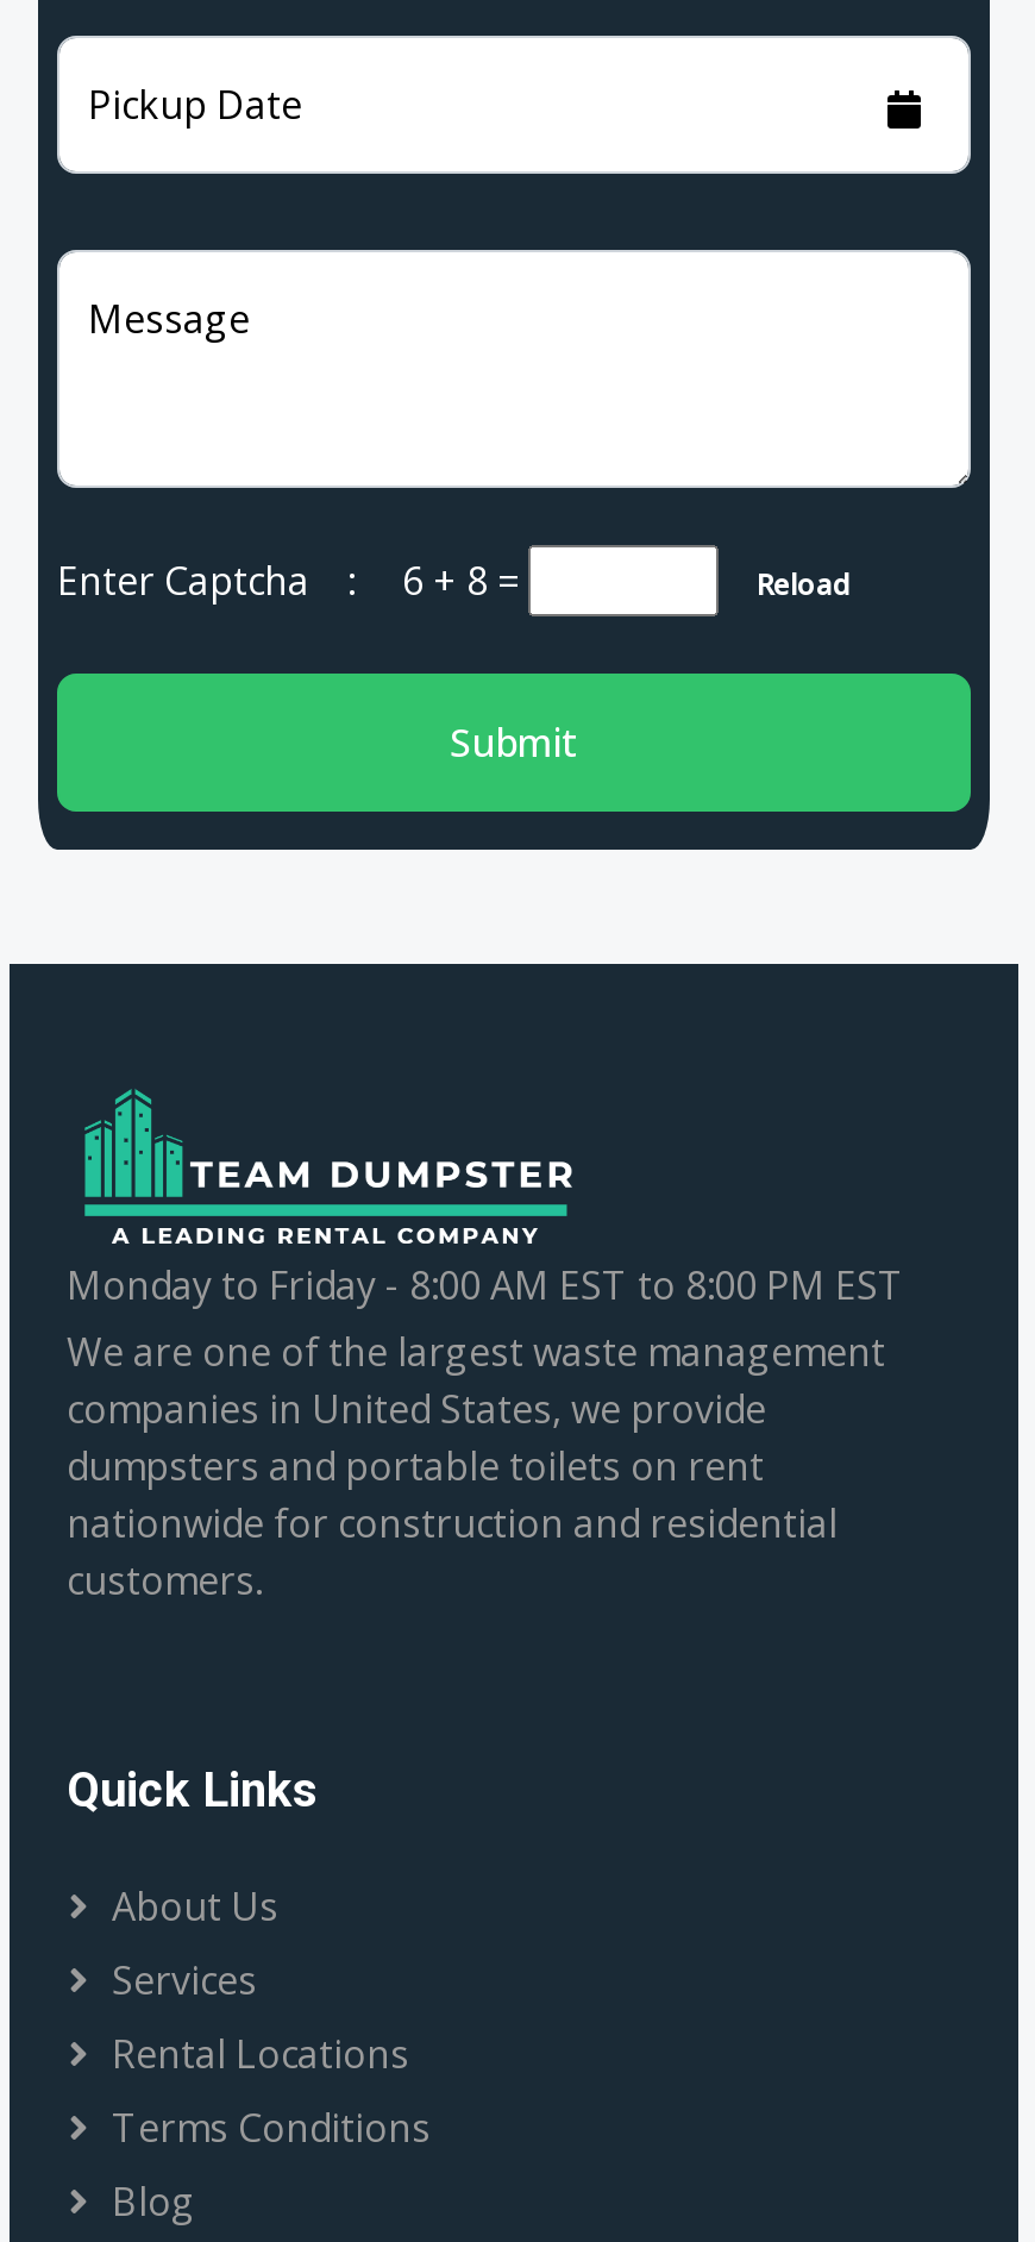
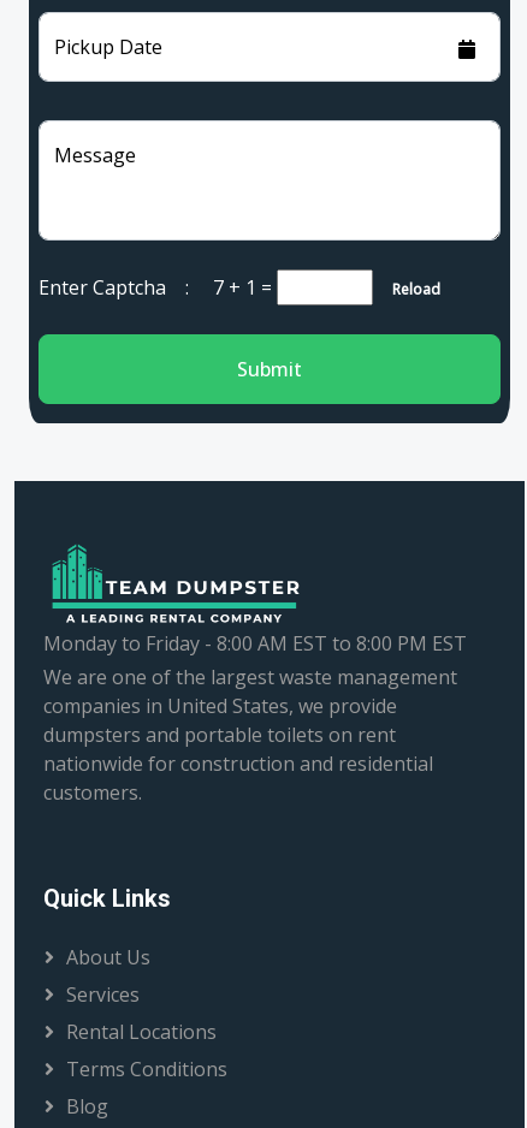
[57,555,528,607] Enter Captcha : 6 + 8 = -> [39,274,277,301] Enter Captcha : 7 + 1 =

